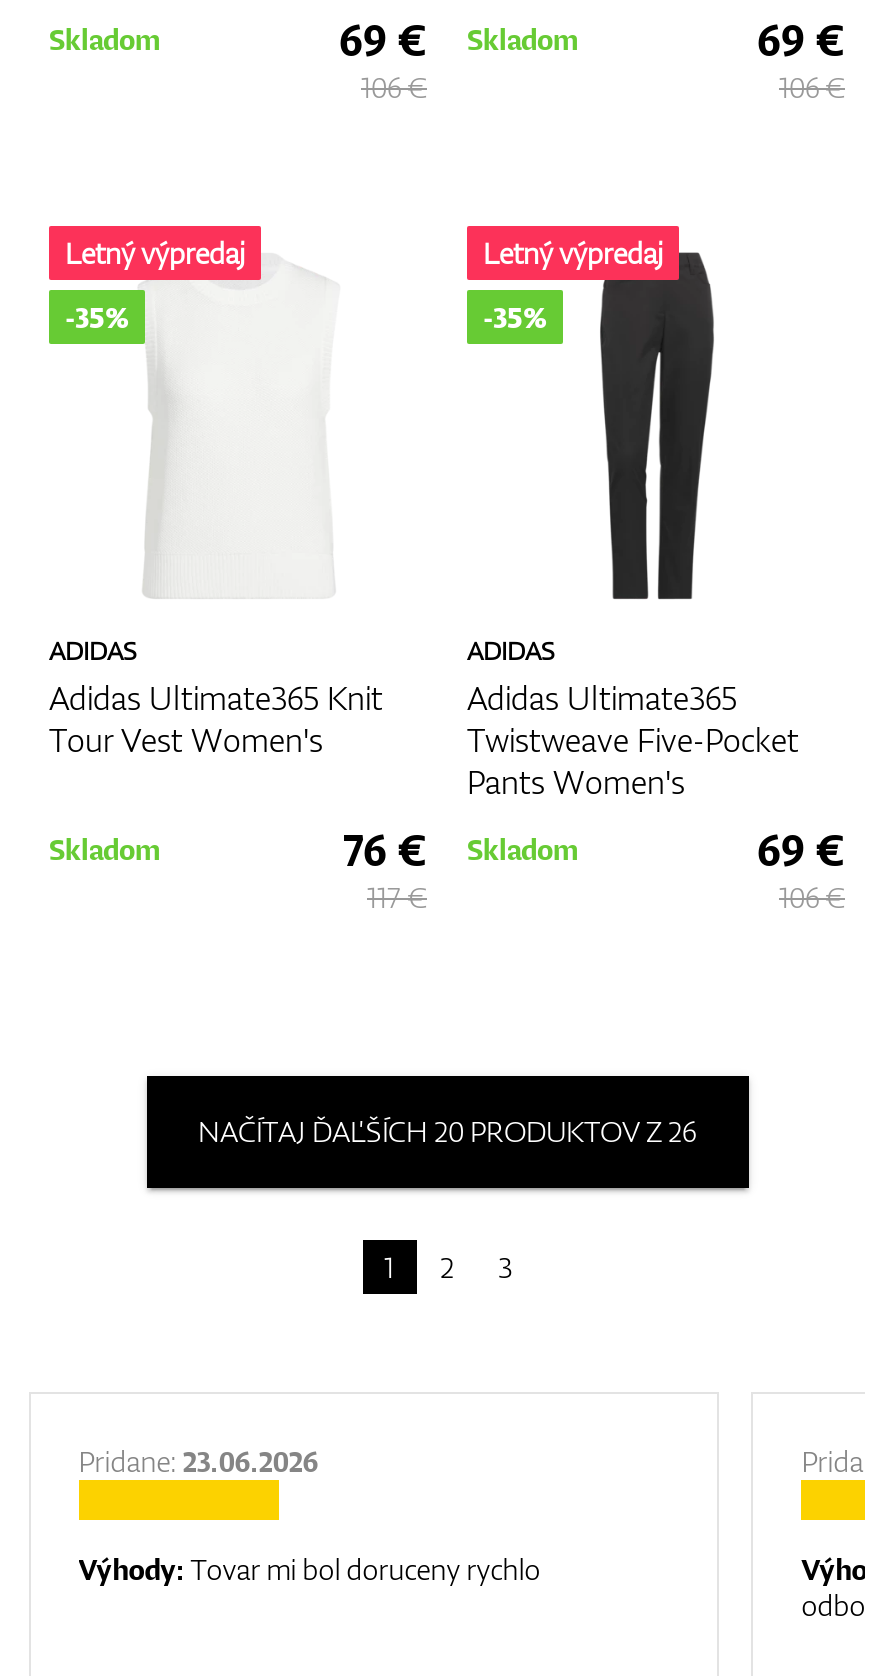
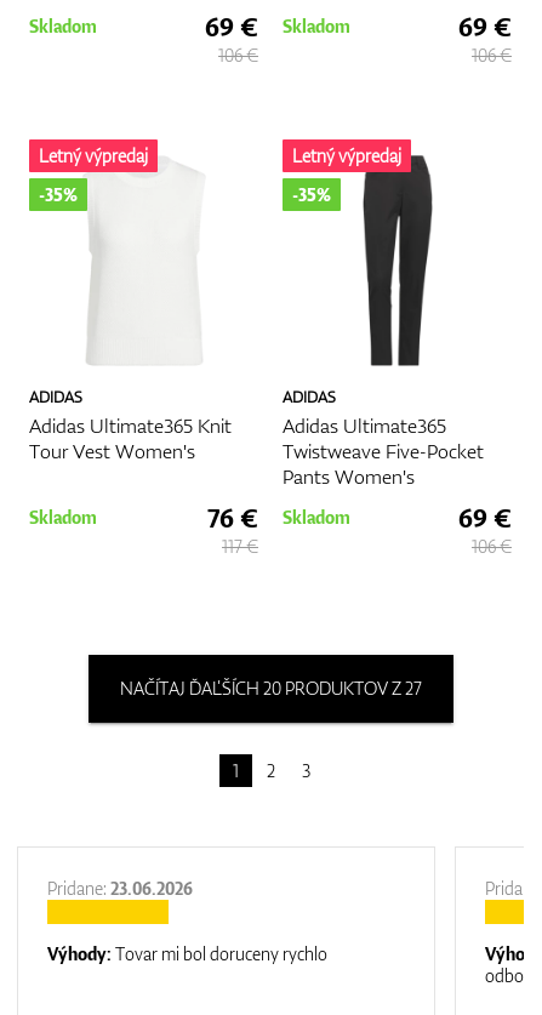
[198,1111,696,1149] NAČÍTAJ ĎAĽŠÍCH 20 PRODUKTOV Z 26 -> [119,676,421,699] NAČÍTAJ ĎAĽŠÍCH 20 PRODUKTOV Z 27

